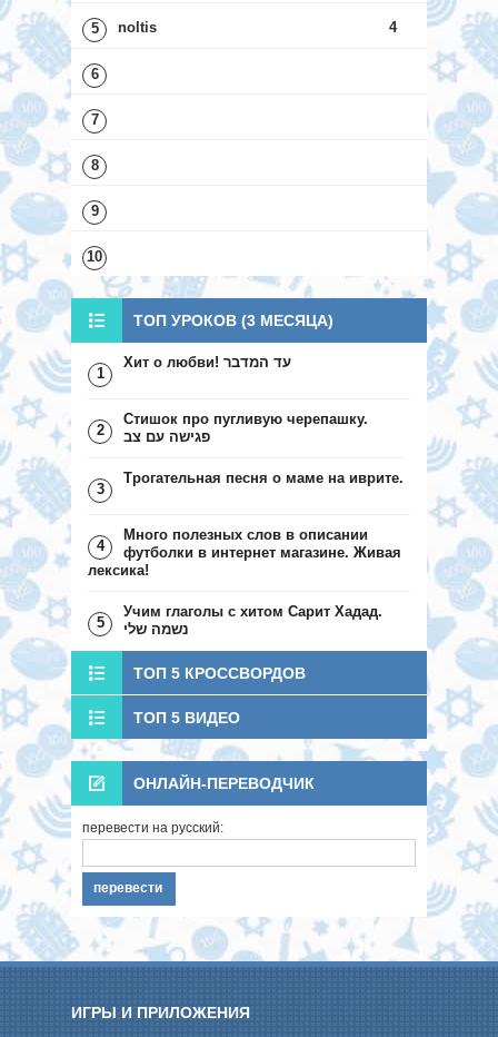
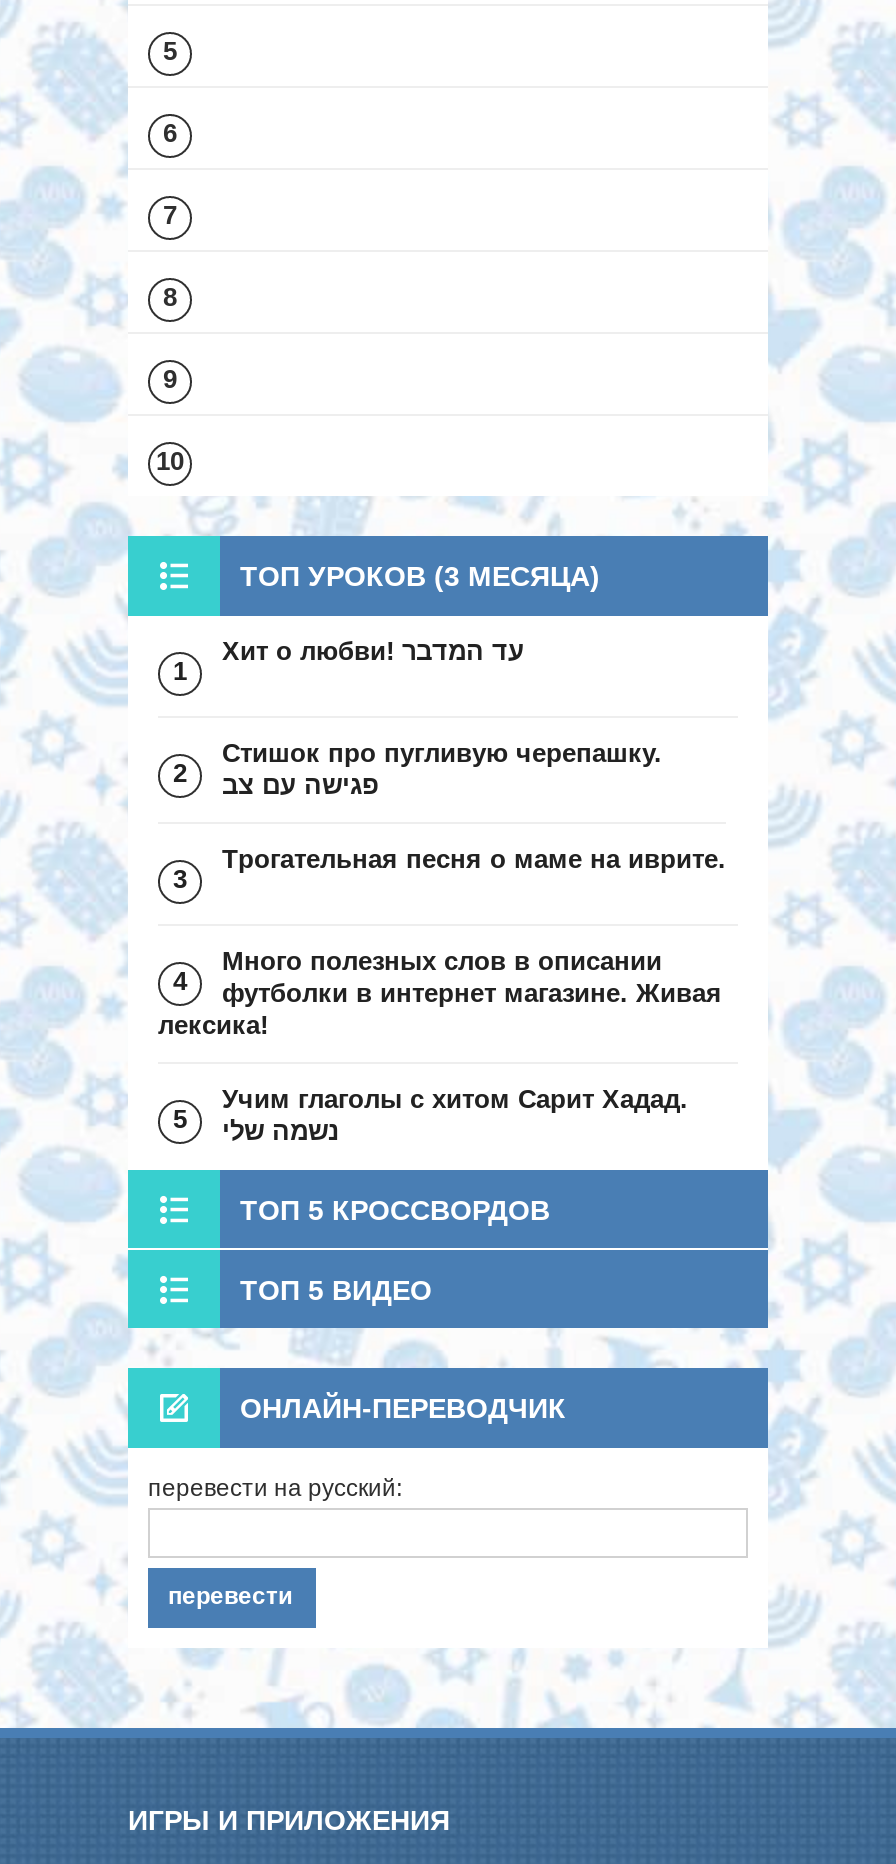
[118,19,396,35] noltis | 4 -> none

